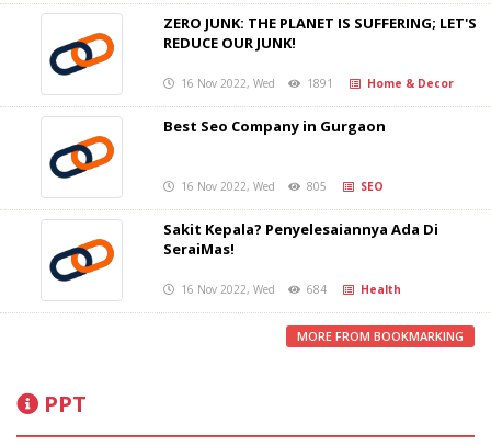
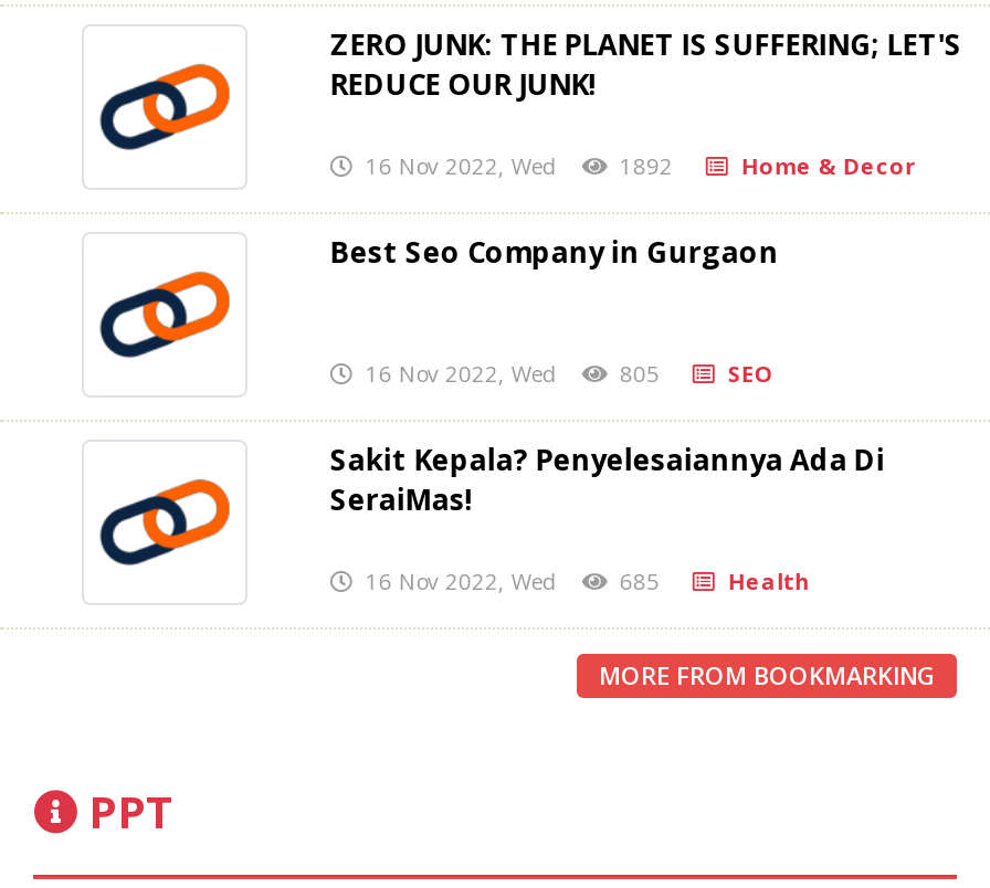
[175,76,454,91] 16 Nov 2022, Wed 1891 Home & Decor -> [352,150,916,181] 16 Nov 2022, Wed 1892 Home & Decor
[175,282,401,297] 16 Nov 2022, Wed 684 Health -> [352,565,809,596] 16 Nov 2022, Wed 685 Health

